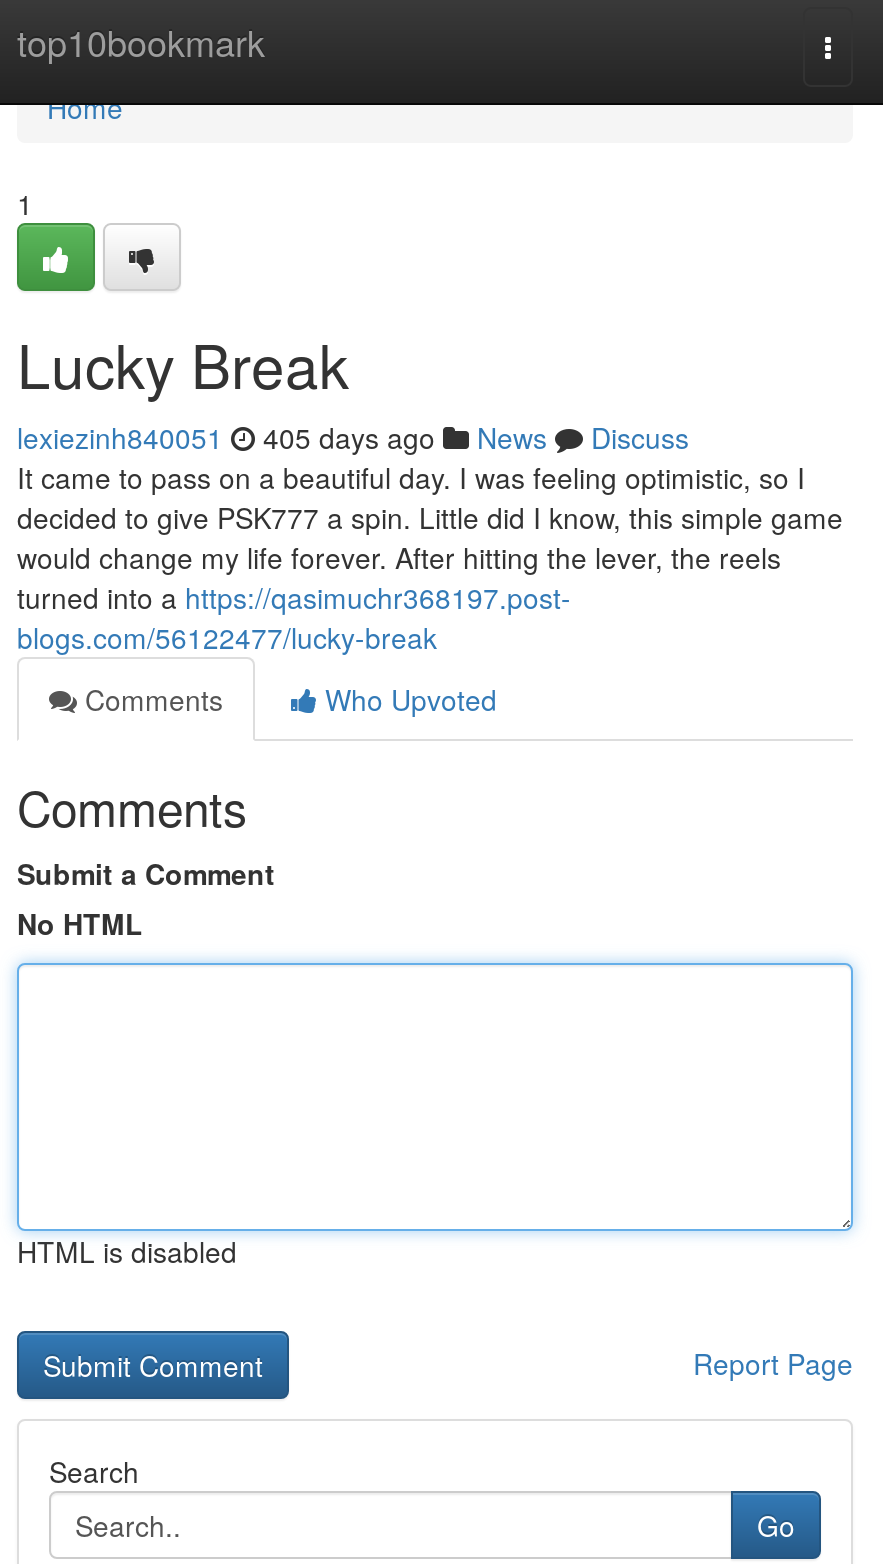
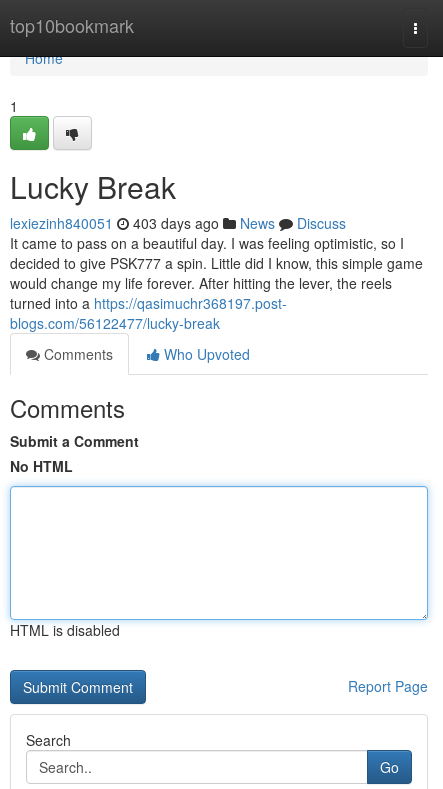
[17,417,689,457] lexiezinh840051 405 days ago News Discuss -> [10,213,346,233] lexiezinh840051 403 days ago News Discuss

